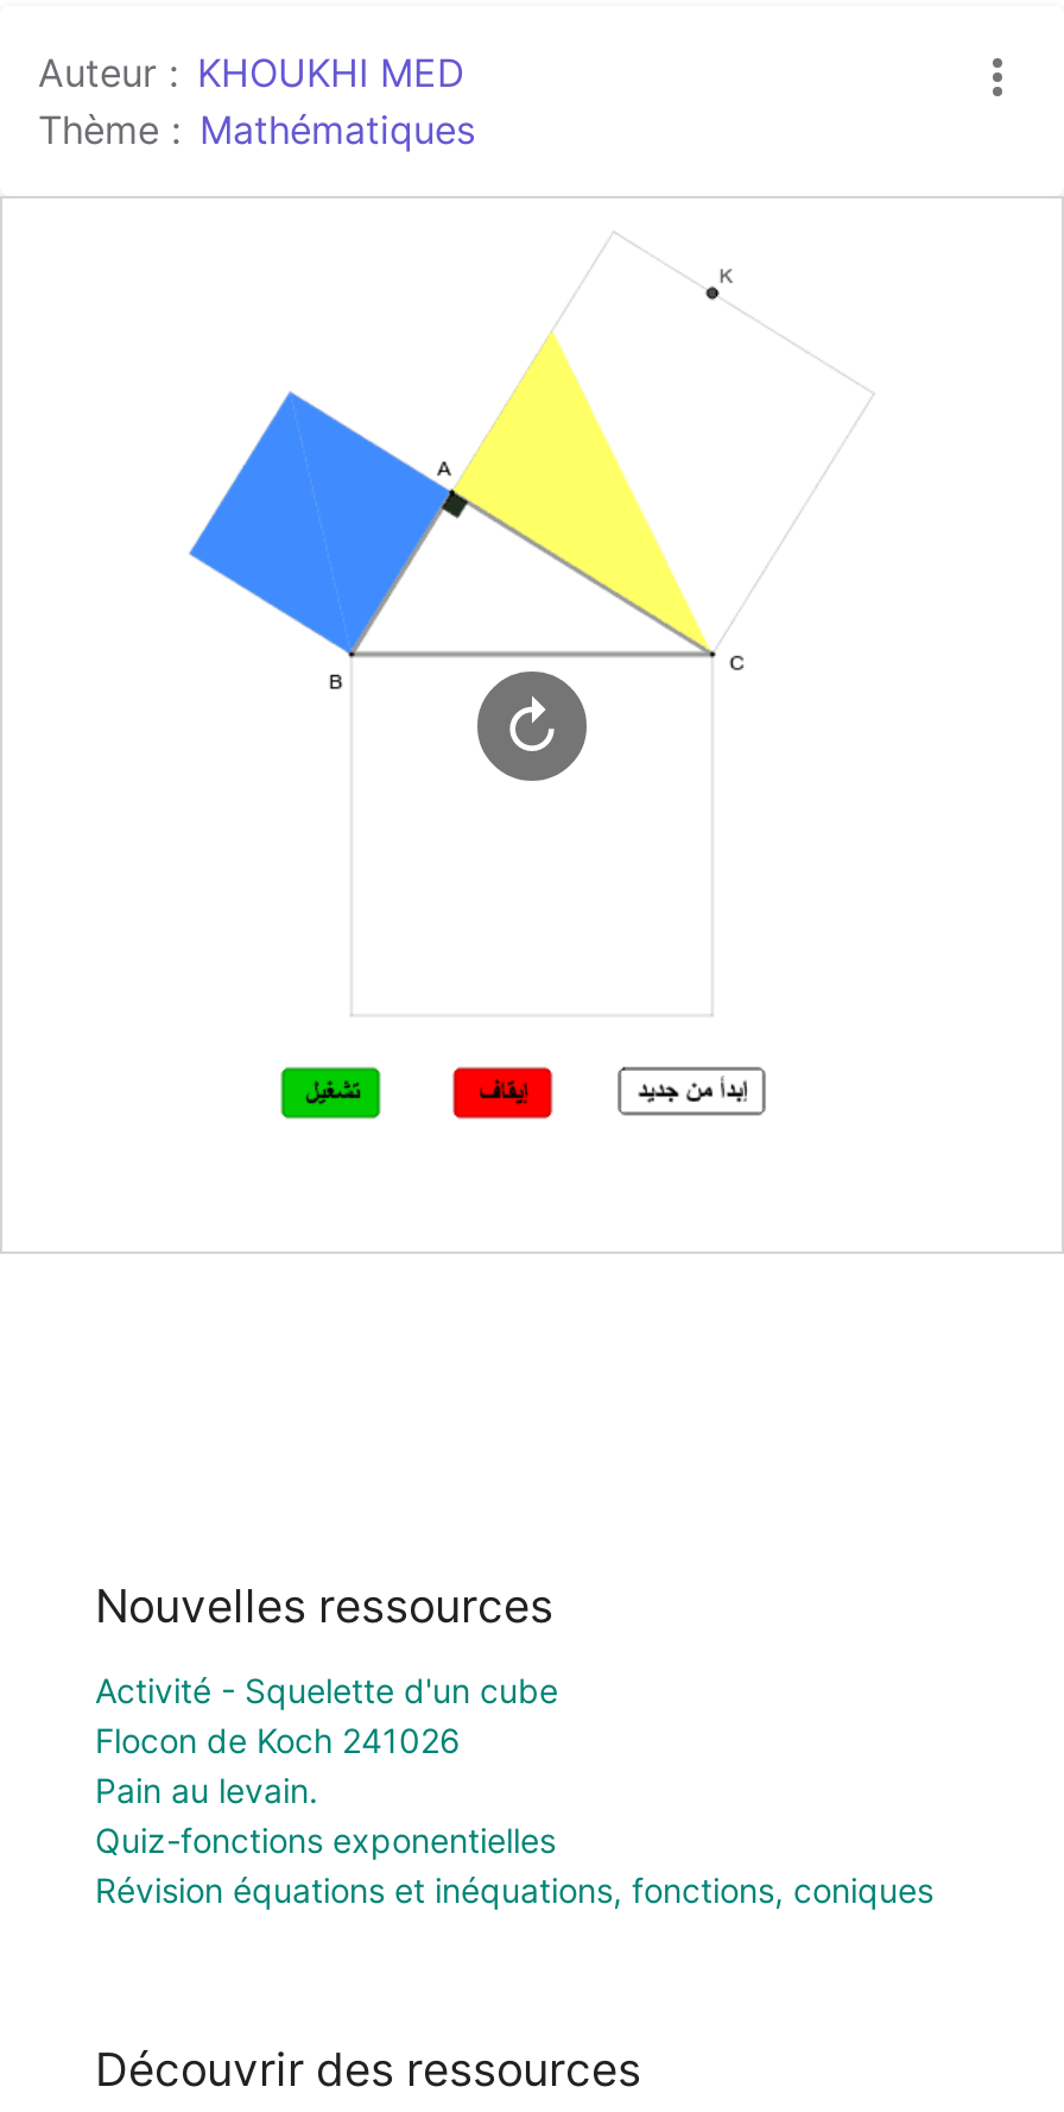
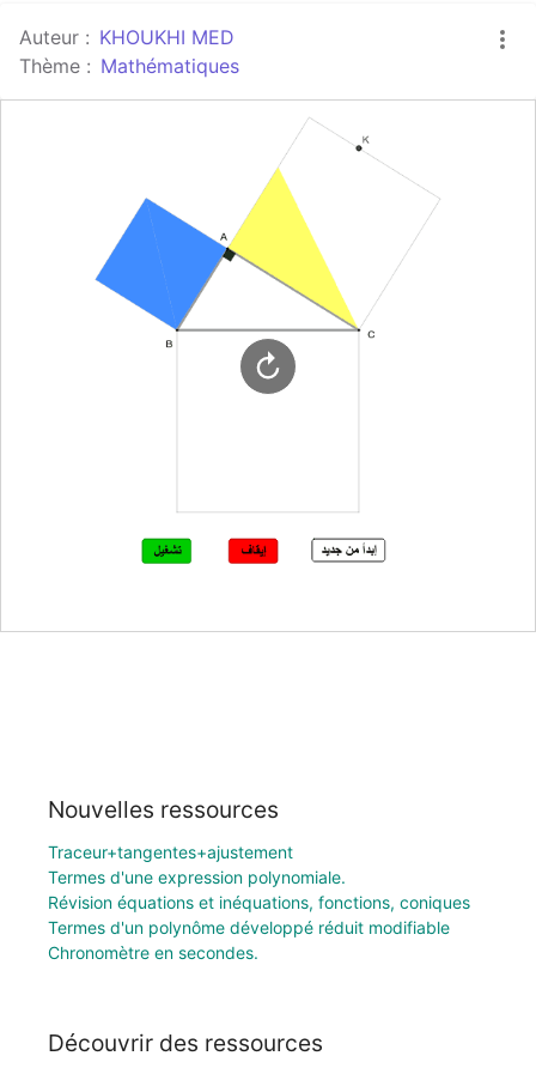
[95,1669,558,1860] Activité - Squelette d'un cube | Flocon de Koch 241026 | Pain au levain. | Quiz-fonctions exponentielles -> [48,841,346,887] Traceur+tangentes+ajustement | Termes d'une expression polynomiale.
moved [95,1869,933,1909] -> [48,892,470,912]: Révision équations et inéquations, fonctions, coniques
none -> [48,917,450,962] Termes d'un polynôme développé réduit modifiable | Chronomètre en secondes.

